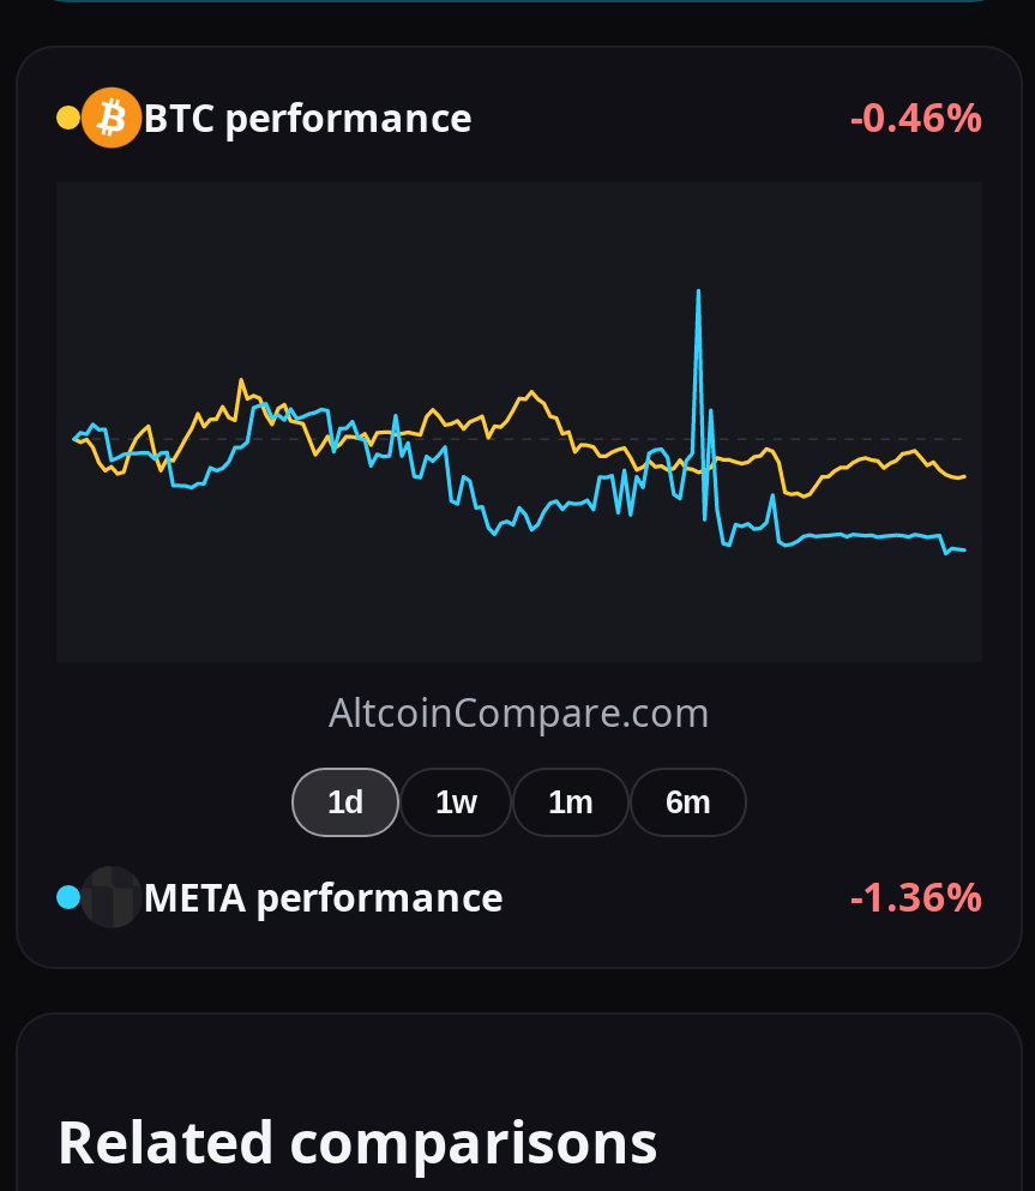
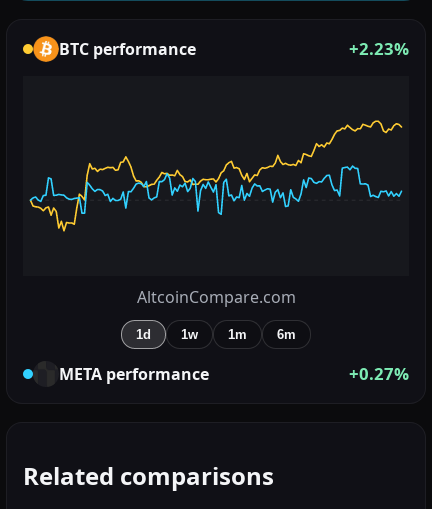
[850,89,982,145] -0.46% -> [349,37,409,60] +2.23%
[71,288,968,559] [image] -> [29,119,403,232] [image]
[850,869,982,924] -1.36% -> [349,362,409,385] +0.27%

